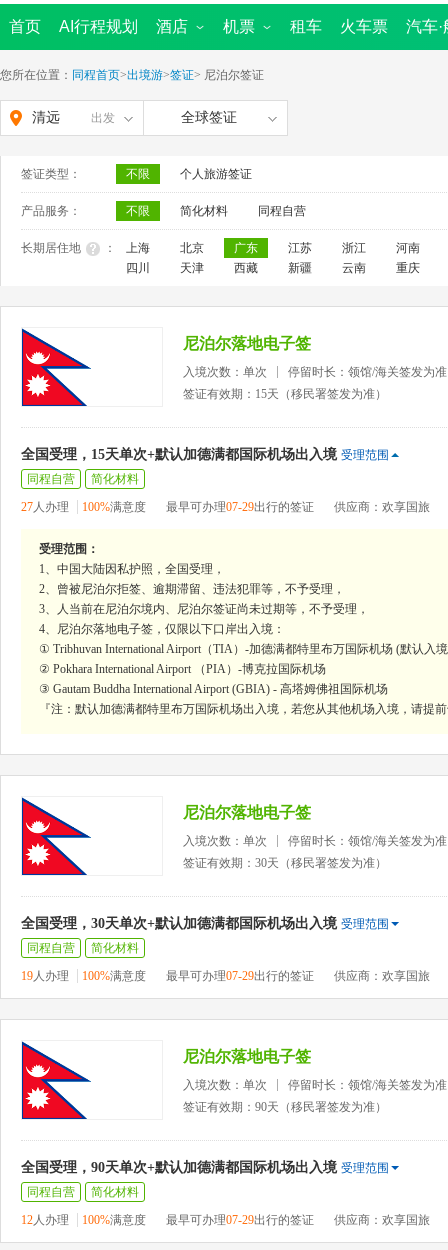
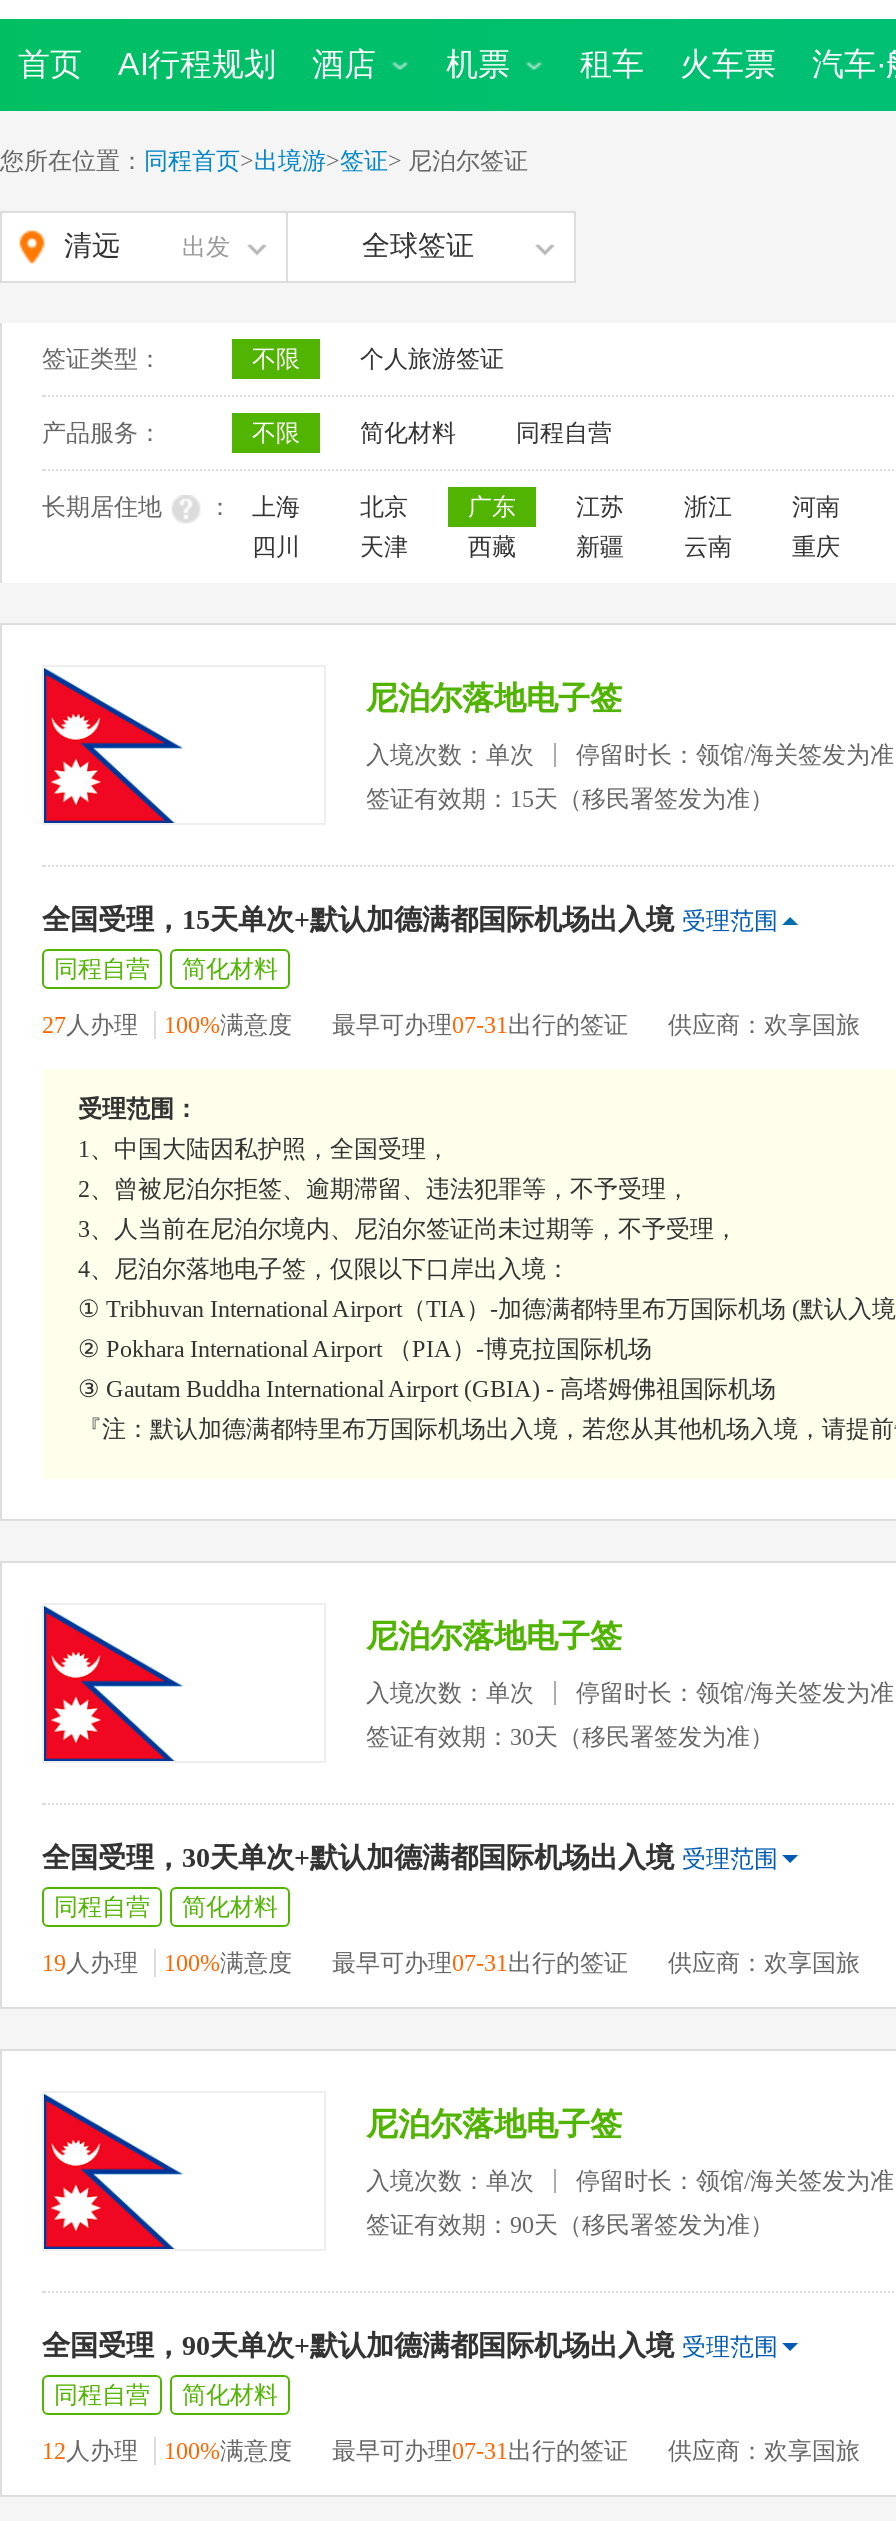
[166,500,314,514] 最早可办理07-29出行的签证 -> [332,1011,628,1039] 最早可办理07-31出行的签证
[166,969,314,983] 最早可办理07-29出行的签证 -> [332,1949,628,1977] 最早可办理07-31出行的签证
[166,1213,314,1227] 最早可办理07-29出行的签证 -> [332,2437,628,2465] 最早可办理07-31出行的签证

